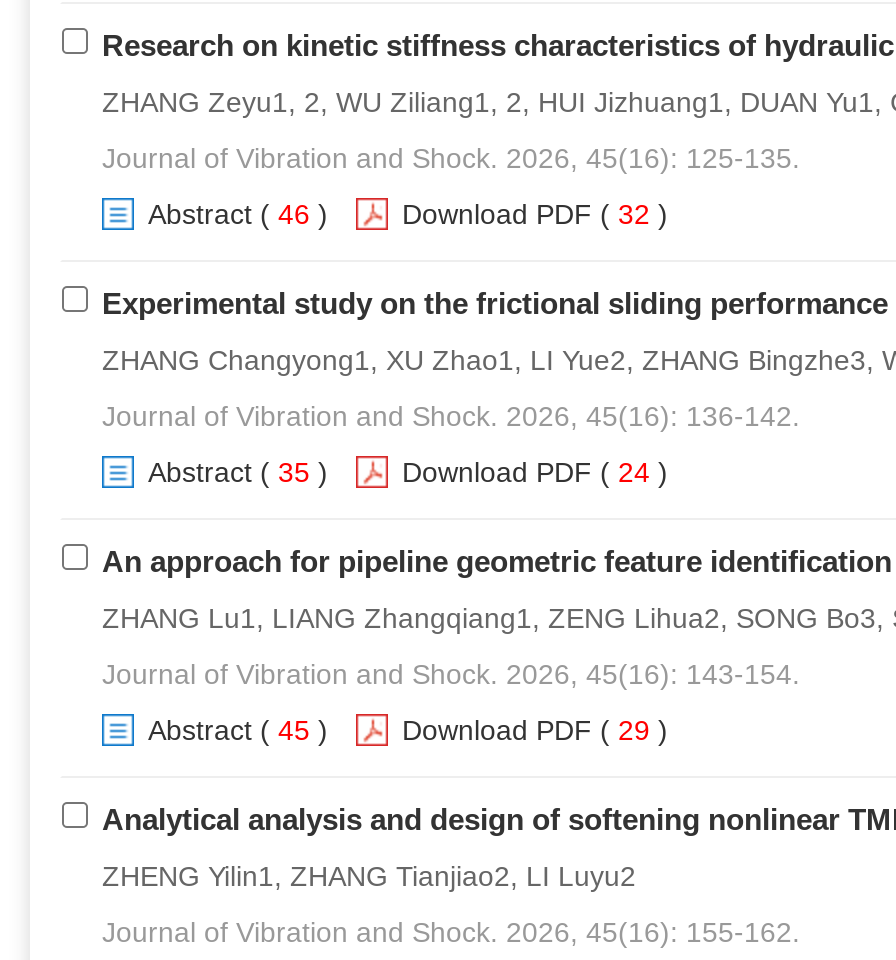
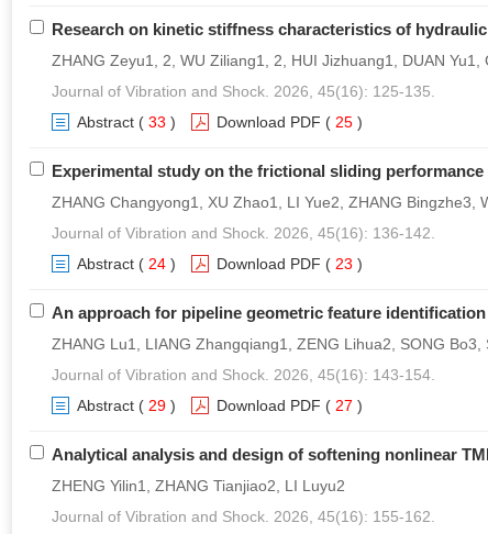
[148,198,336,230] Abstract ( 46) -> [77,113,180,131] Abstract ( 33)
[402,198,668,230] Download PDF ( 32) -> [217,113,363,131] Download PDF ( 25)
[148,456,336,488] Abstract ( 35) -> [77,255,180,272] Abstract ( 24)
[402,456,668,488] Download PDF ( 24) -> [217,255,363,272] Download PDF ( 23)
[148,714,336,746] Abstract ( 45) -> [77,397,180,414] Abstract ( 29)
[402,714,668,746] Download PDF ( 29) -> [217,397,363,414] Download PDF ( 27)

